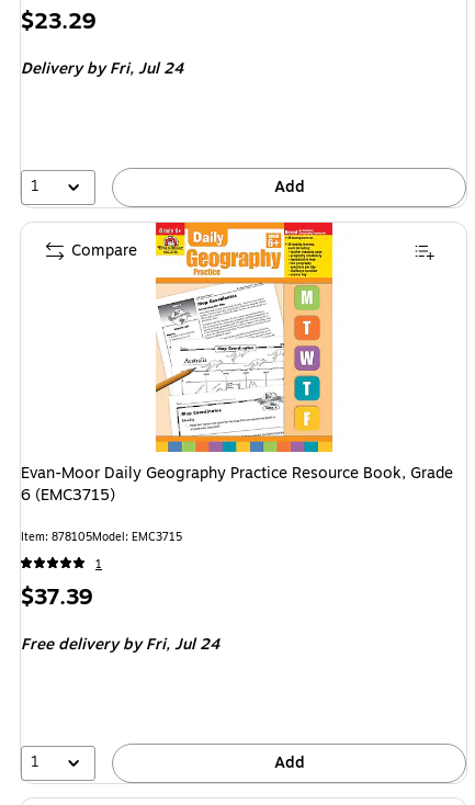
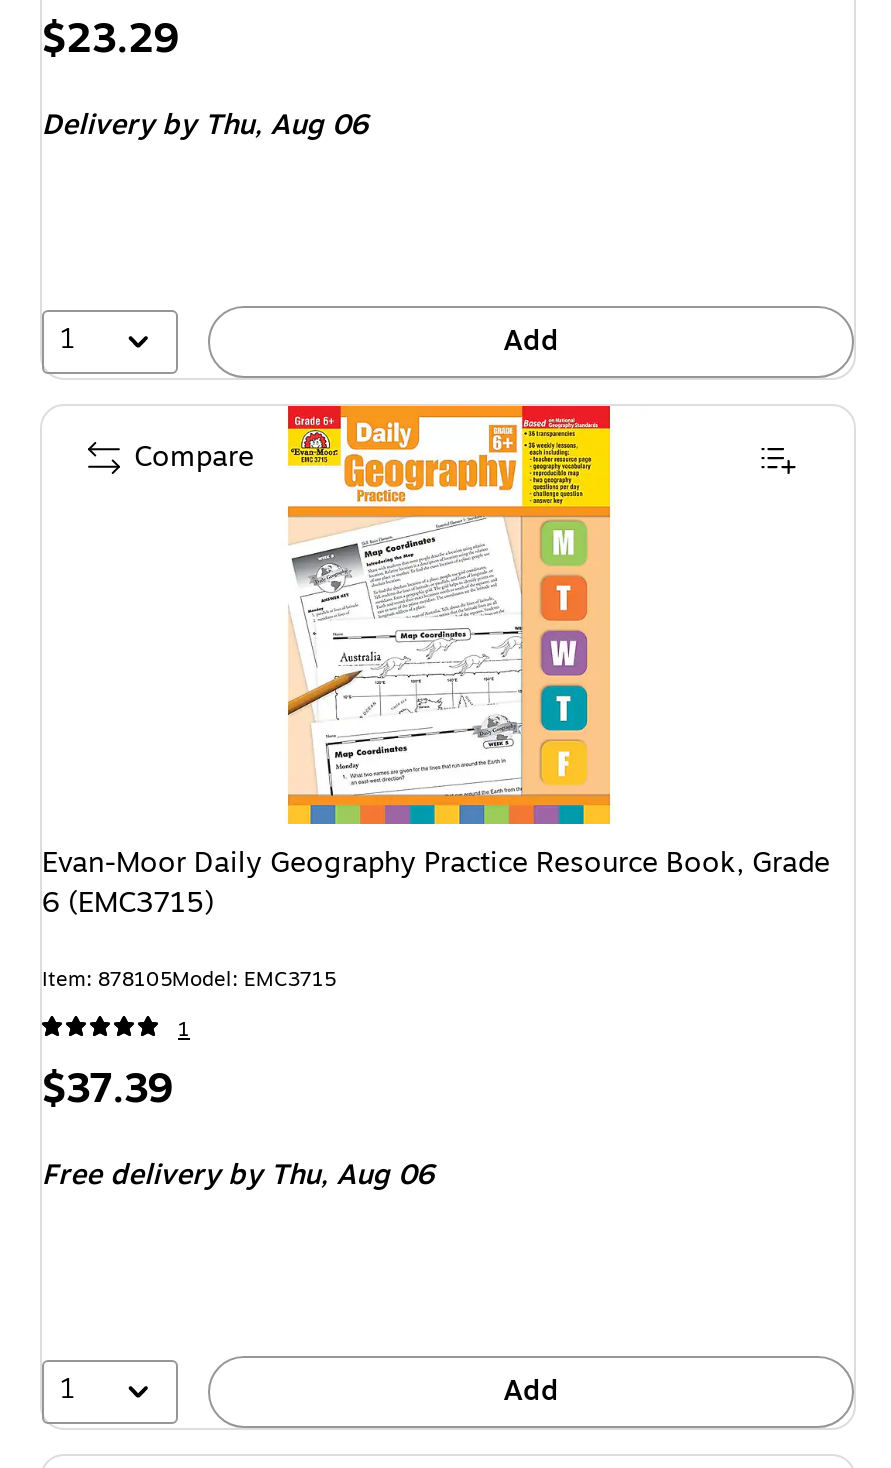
[21,57,183,80] Delivery by Fri, Jul 24 -> [42,104,368,146] Delivery by Thu, Aug 06
[21,633,219,656] Free delivery by Fri, Jul 24 -> [42,1154,434,1196] Free delivery by Thu, Aug 06

